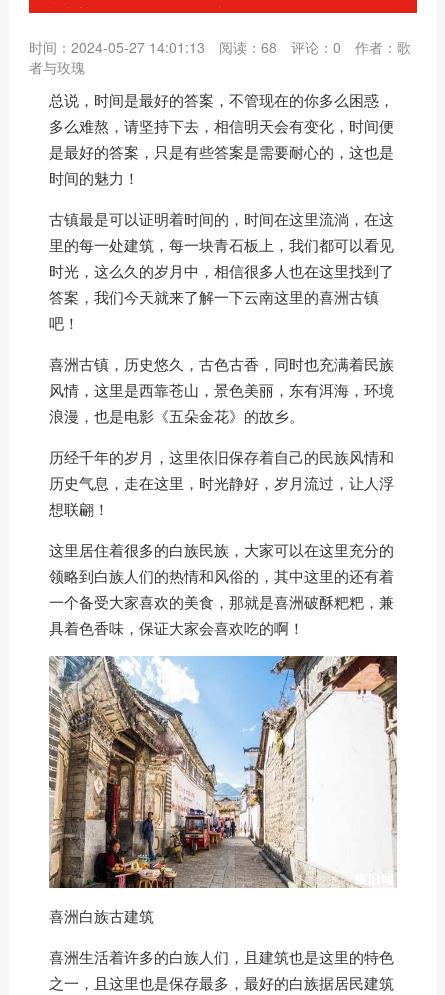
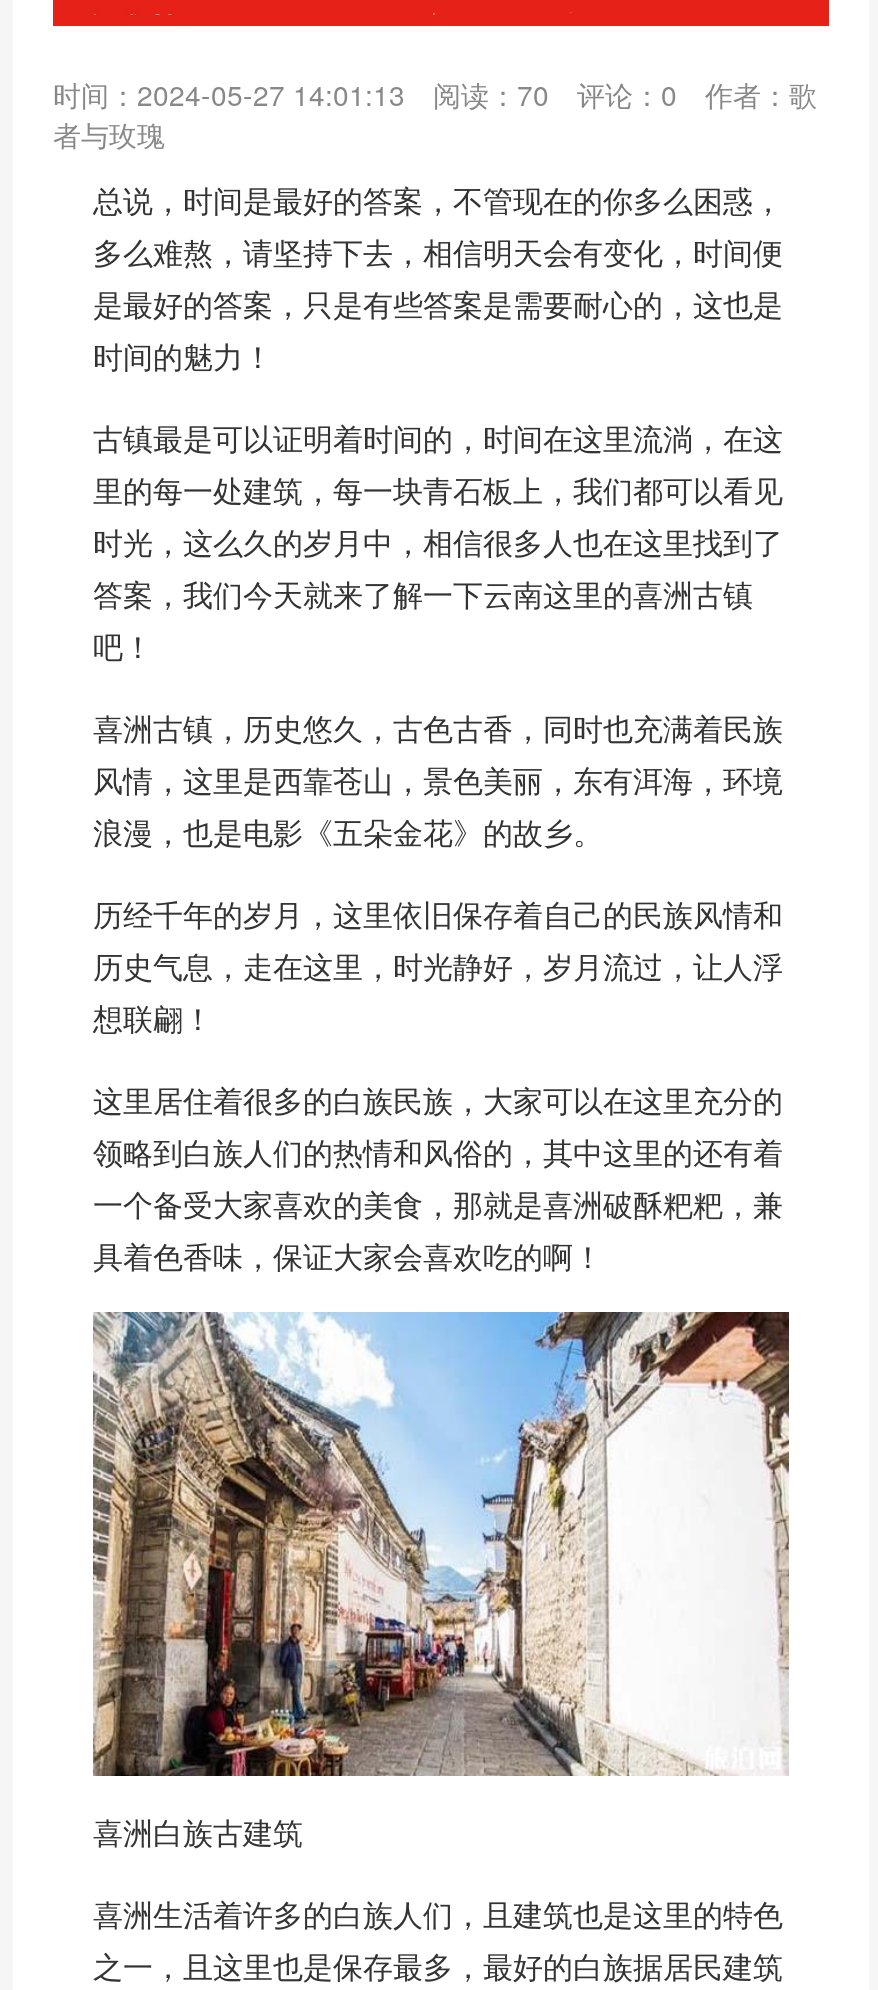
[29,36,411,56] 时间：2024-05-27 14:01:13 阅读：68 评论：0 作者：歌 -> [53,73,817,113] 时间：2024-05-27 14:01:13 阅读：70 评论：0 作者：歌

